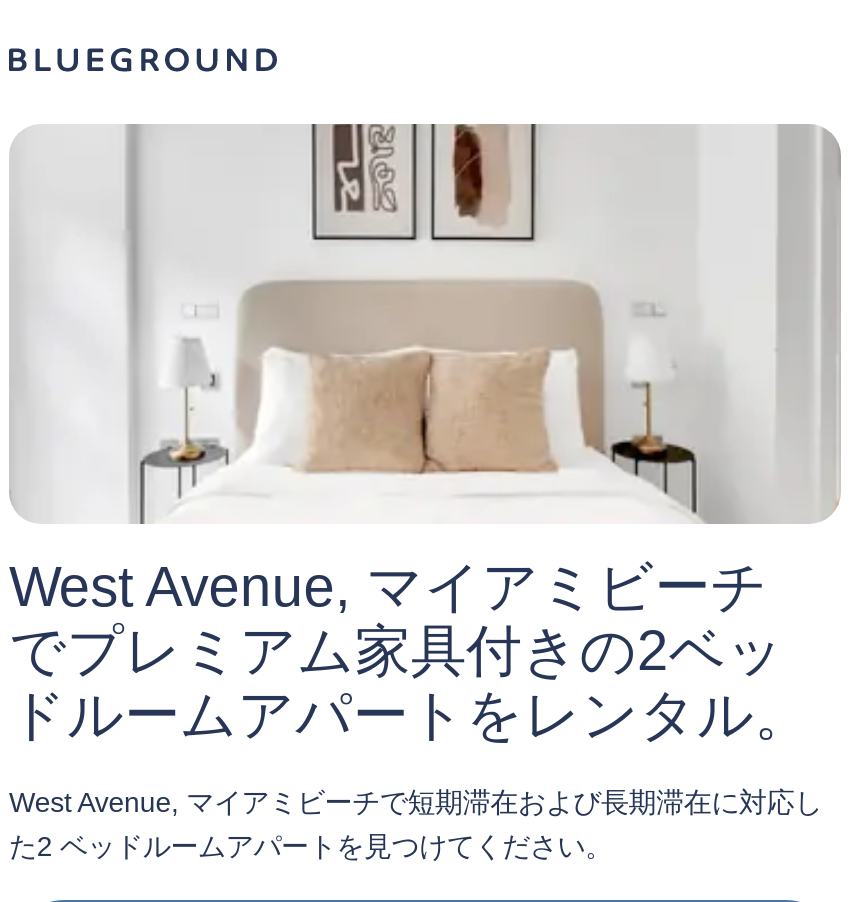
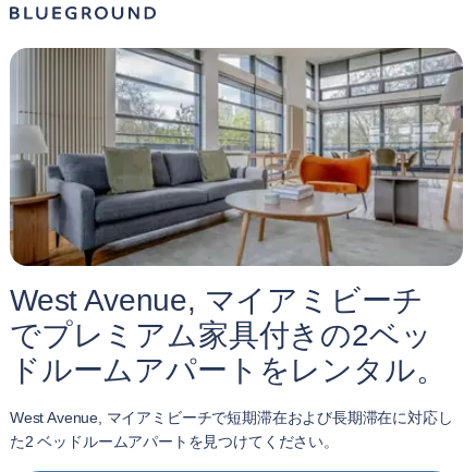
[11,122,841,526] [image] -> [10,47,463,267] [image]

